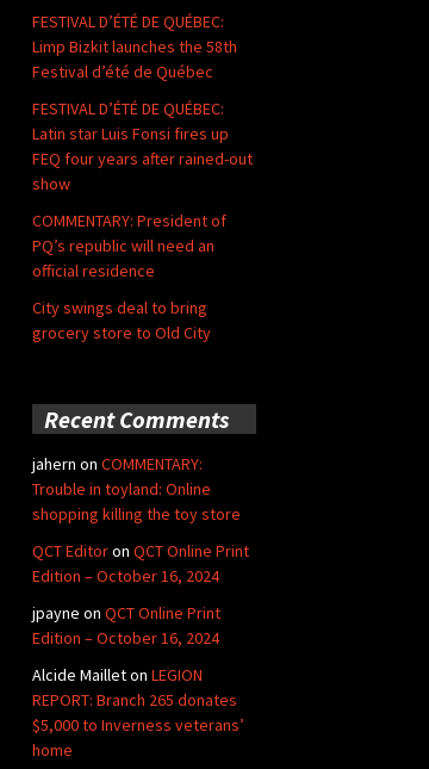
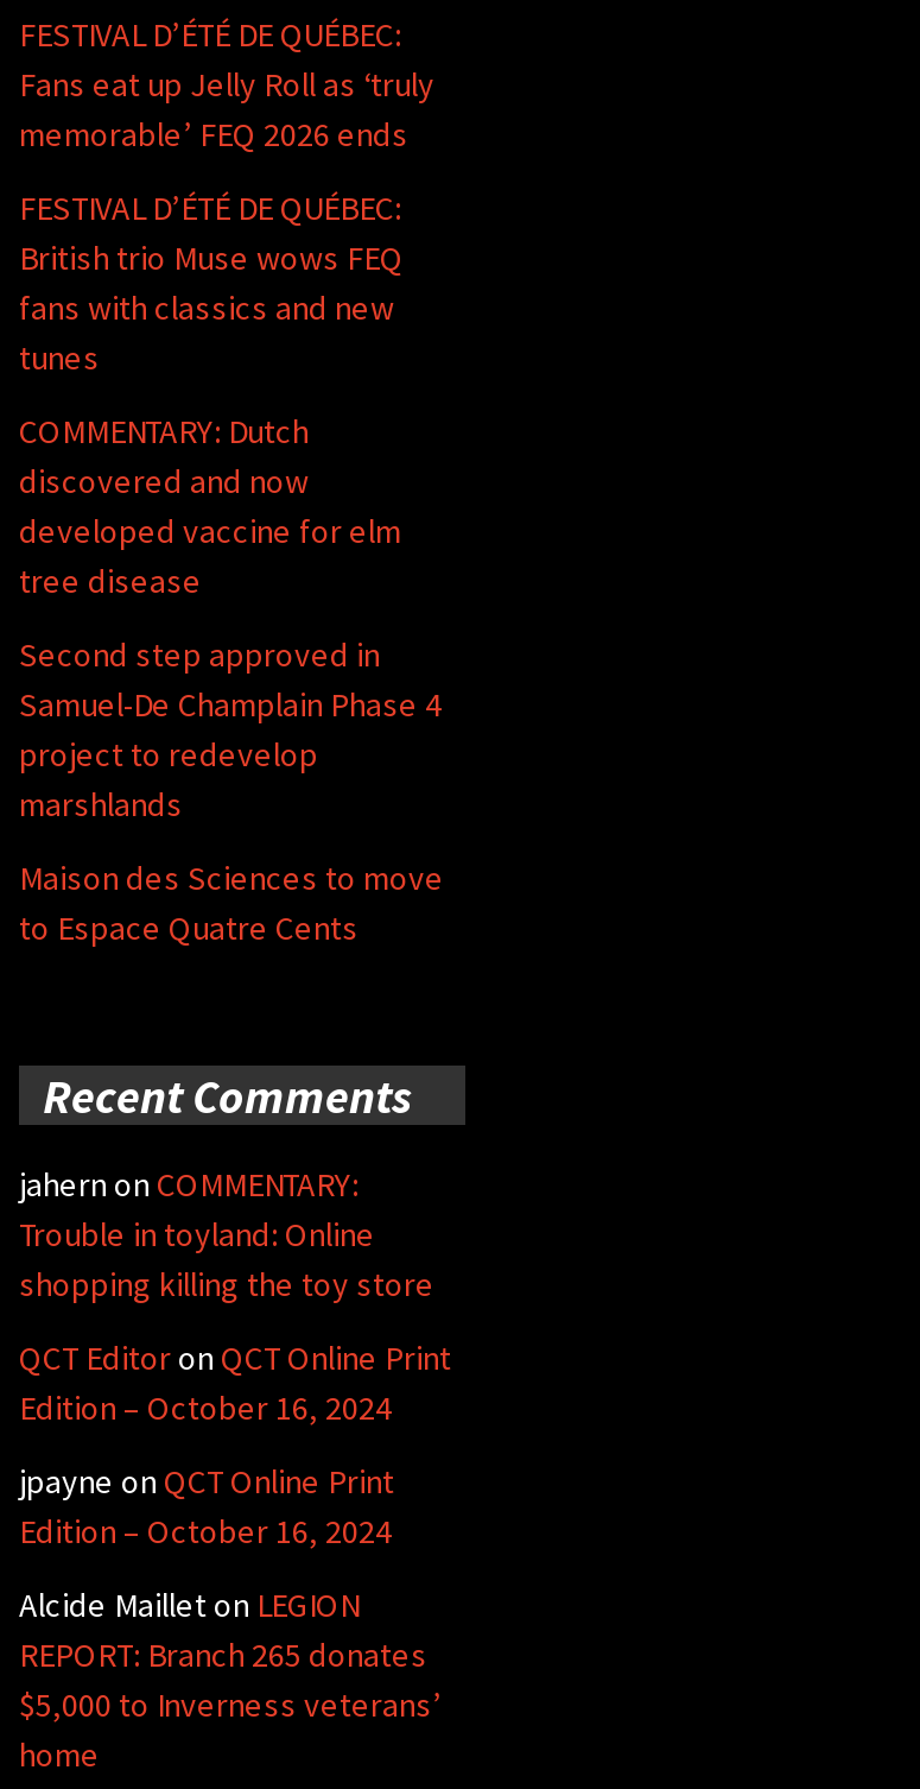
[32,36,237,83] Limp Bizkit launches the 58th | Festival d’été de Québec -> [19,64,434,157] Fans eat up Jelly Roll as ‘truly | memorable’ FEQ 2026 ends
[32,123,253,344] Latin star Luis Fonsi fires up | FEQ four years after rained-out | show | COMMENTARY: President of | PQ’s republic will need an | official residence | City swings deal to bring | grocery store to Old City -> [19,237,444,950] British trio Muse wows FEQ | fans with classics and new | tunes | COMMENTARY: Dutch | discovered and now | developed vaccine for elm | tree disease | Second step approved in | Samuel-De Champlain Phase 4 | project to redevelop | marshlands | Maison des Sciences to move | to Espace Quatre Cents

